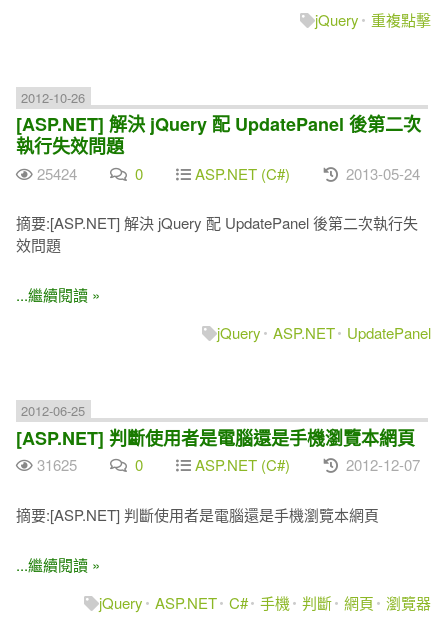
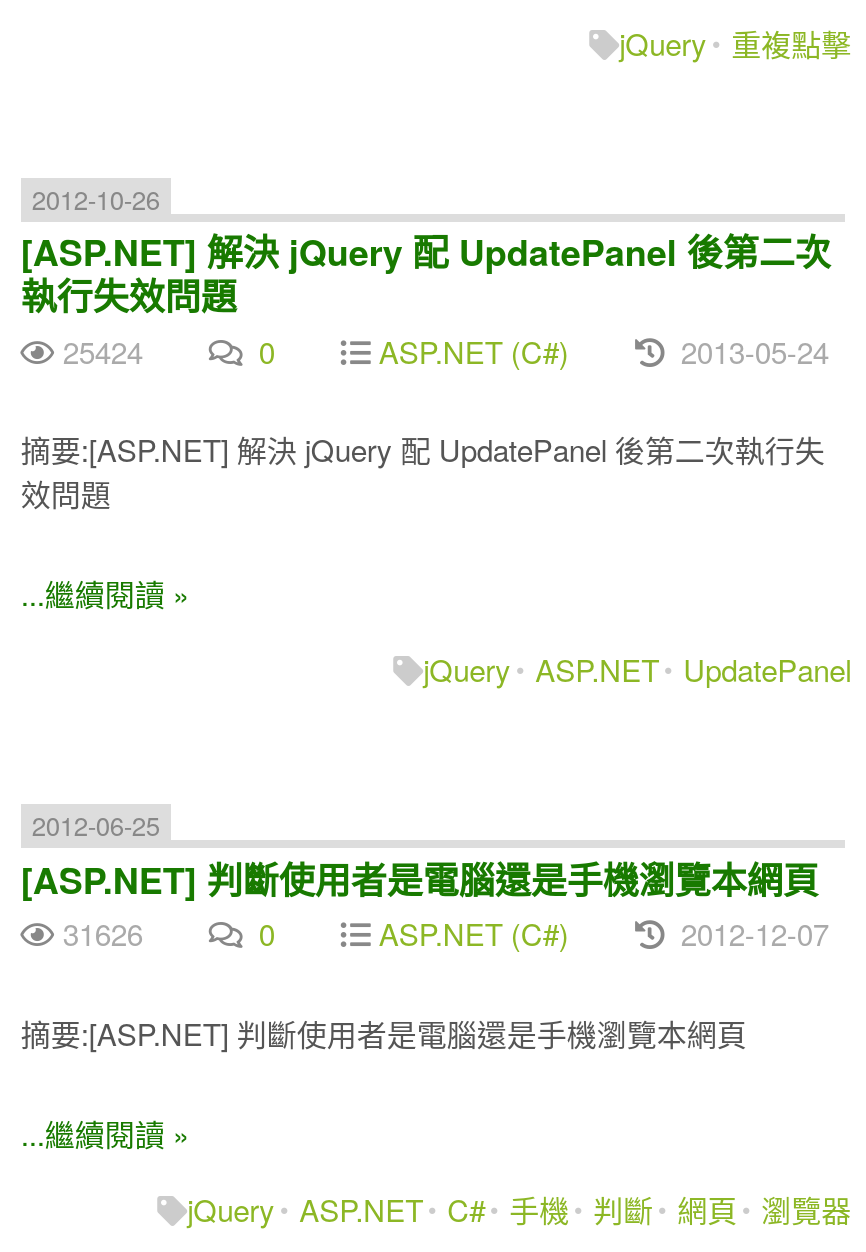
[37,454,77,475] 31625 -> [63,912,143,954] 31626

